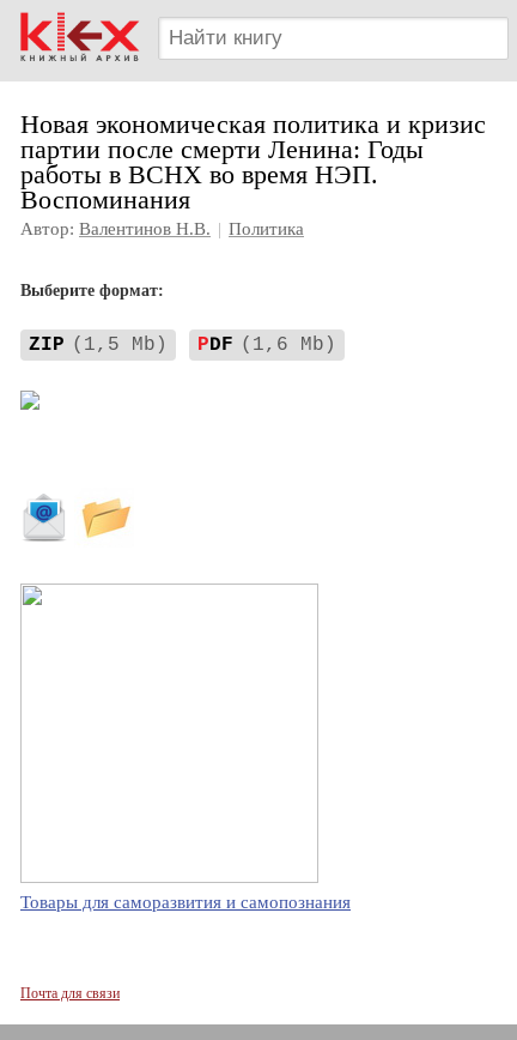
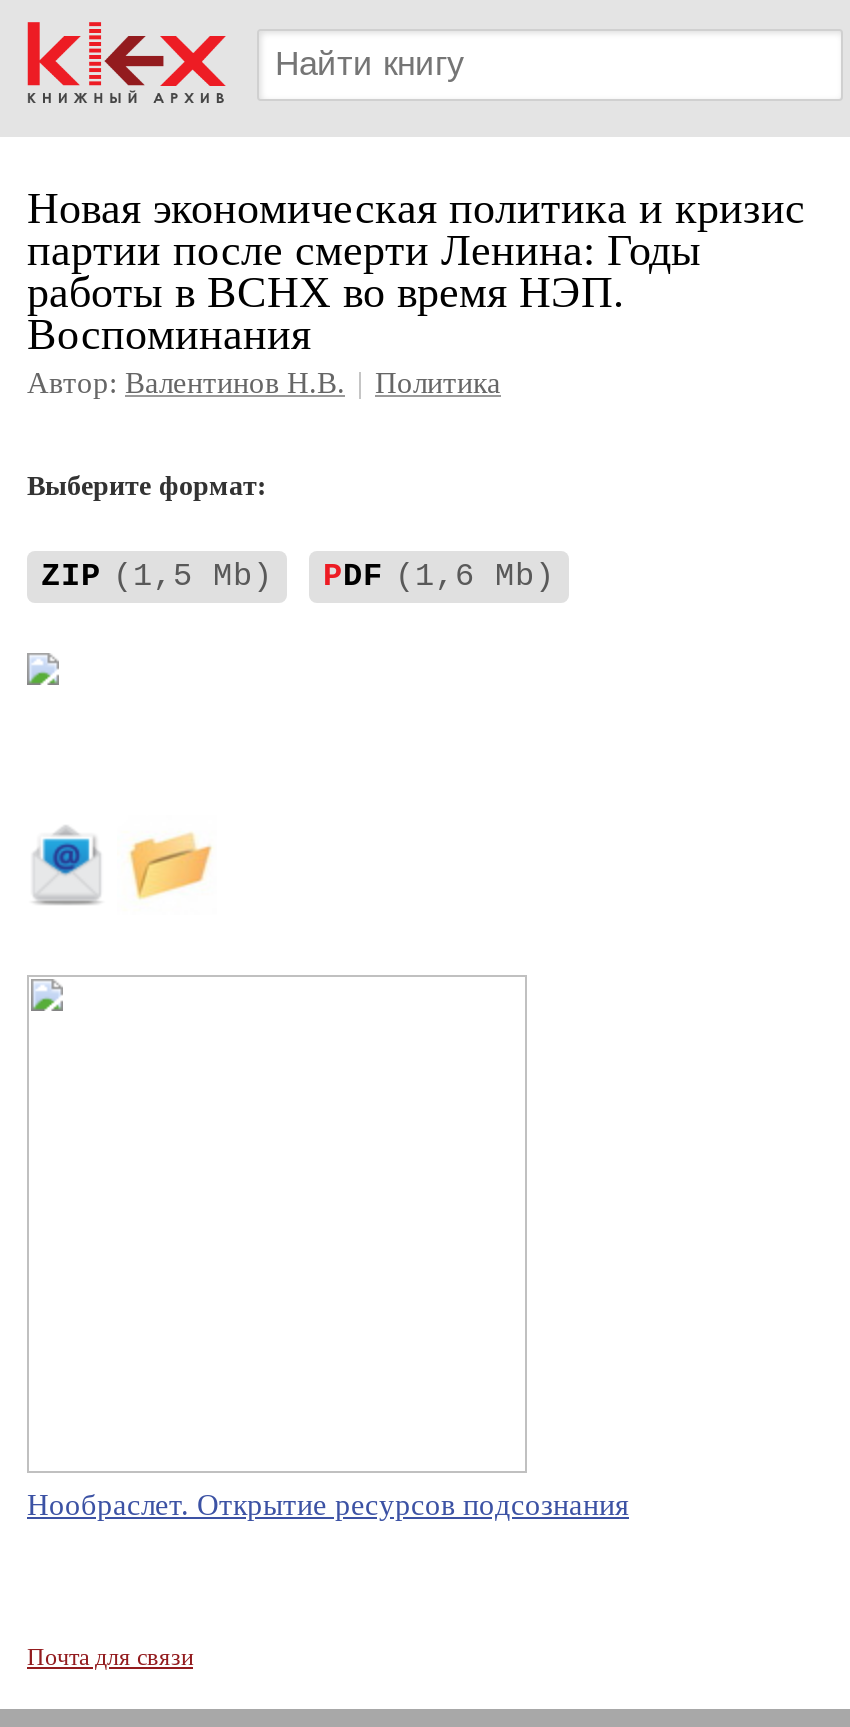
[20,893,351,912] Товары для саморазвития и самопознания -> [27,1489,629,1521] Нообраслет. Открытие ресурсов подсознания

